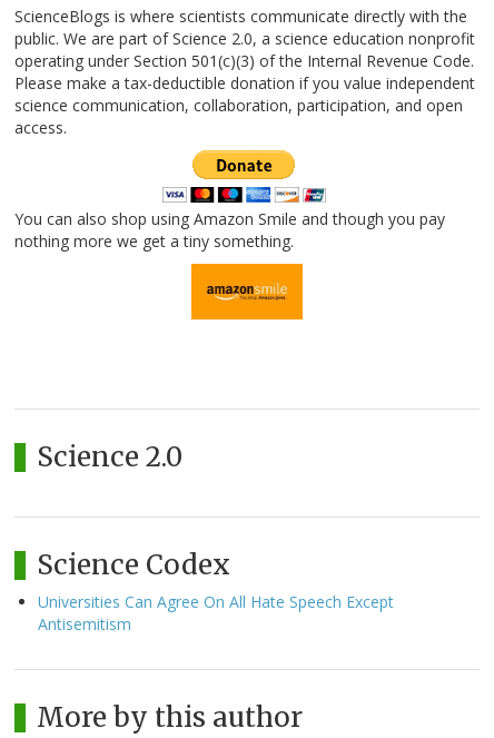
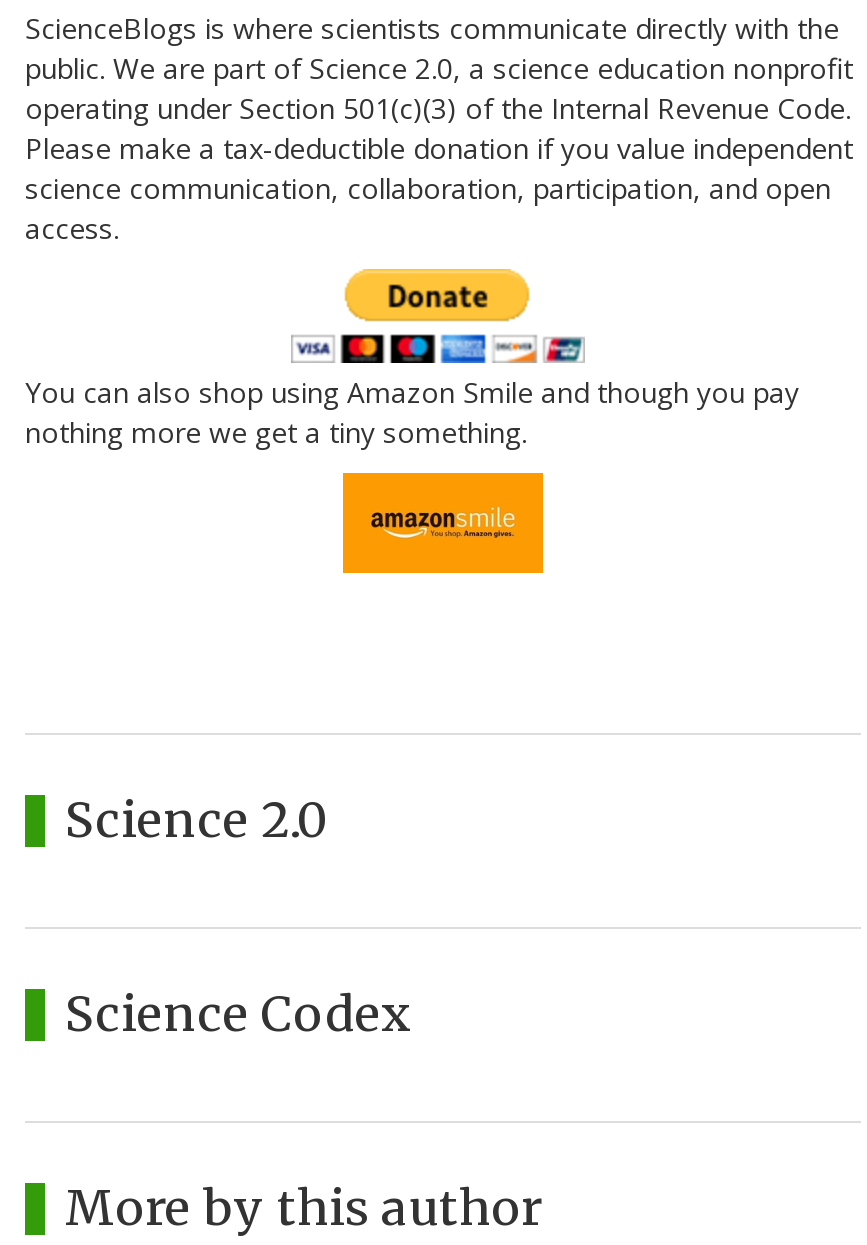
[38,592,394,635] Universities Can Agree On All Hate Speech Except | Antisemitism -> none

